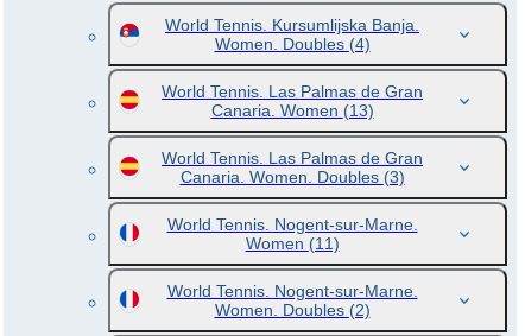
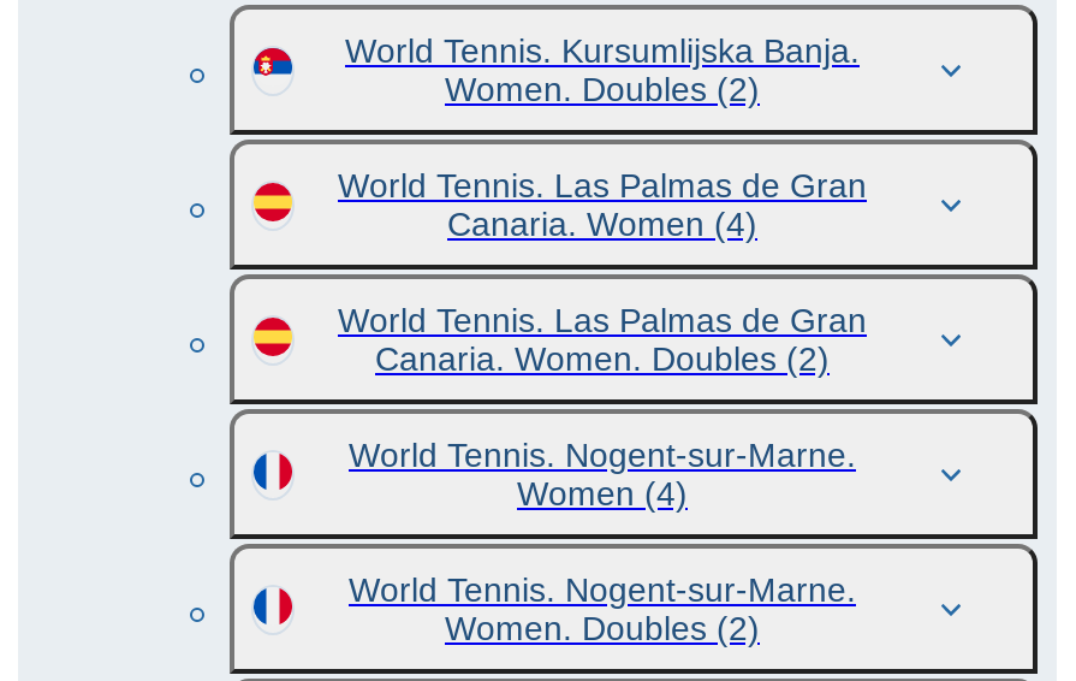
[214,34,370,53] Women. Doubles (4) -> [445,70,760,108] Women. Doubles (2)
[211,101,374,120] Canaria. Women (13) -> [447,205,757,243] Canaria. Women (4)
[180,167,404,186] Canaria. Women. Doubles (3) -> [375,339,830,378] Canaria. Women. Doubles (2)
[245,234,339,253] Women (11) -> [517,474,688,513] Women (4)

